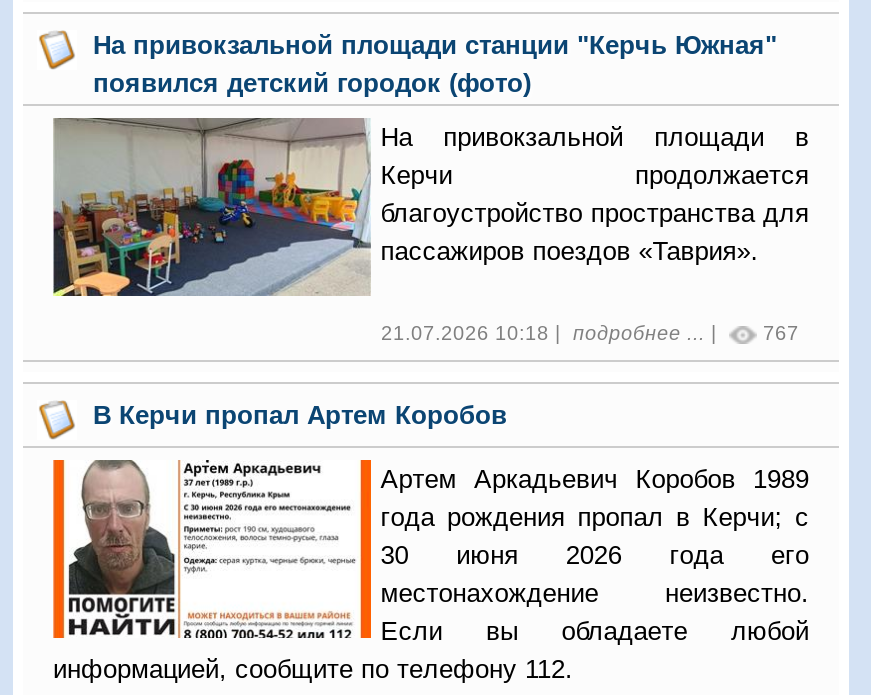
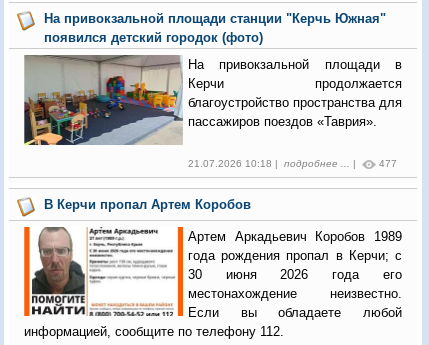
[757,321,799,343] 767 -> [376,158,397,169] 477

